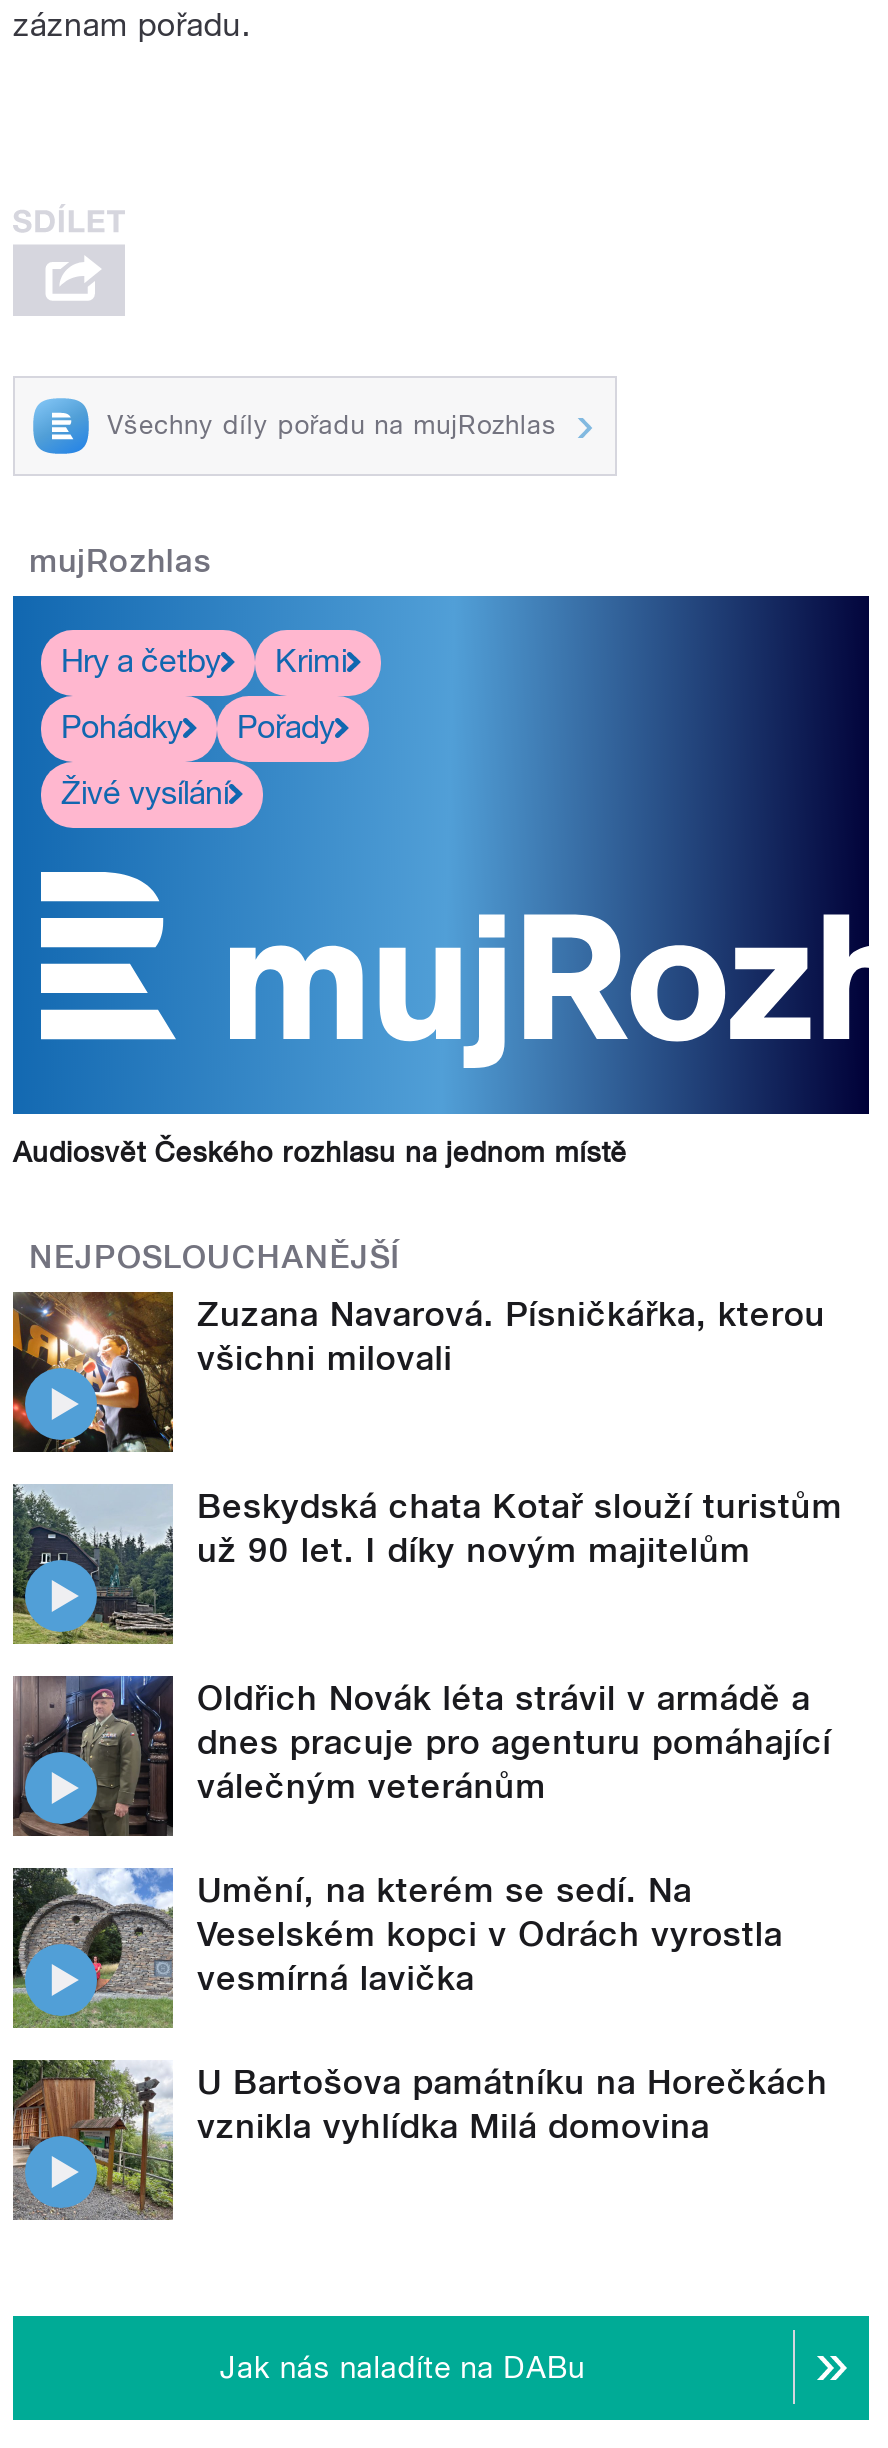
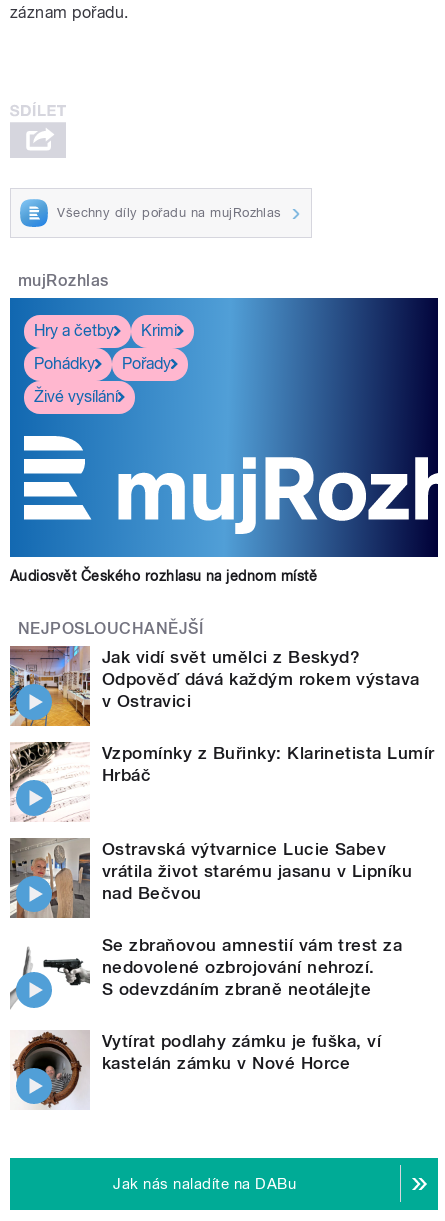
[11,1290,826,1454] [image] | Zuzana Navarová. Písničkářka, kterou | všichni milovali -> [9,645,420,727] [image] | Jak vidí svět umělci z Beskyd? | Odpověď dává každým rokem výstava | v Ostravici
[11,1484,843,1646] [image] | Beskydská chata Kotař slouží turistům | už 90 let. I díky novým majitelům -> [10,741,435,822] [image] | Vzpomínky z Buřinky: Klarinetista Lumír | Hrbáč
[11,1674,832,1838] [image] | Oldřich Novák léta strávil v armádě a | dnes pracuje pro agenturu pomáhající | válečným veteránům -> [10,838,412,919] [image] | Ostravská výtvarnice Lucie Sabev | vrátila život starému jasanu v Lipníku | nad Bečvou
[11,1866,783,2030] [image] | Umění, na kterém se sedí. Na | Veselském kopci v Odrách vyrostla | vesmírná lavička -> [10,934,402,1014] [image] | Se zbraňovou amnestií vám trest za | nedovolené ozbrojování nehrozí. | S odevzdáním zbraně neotálejte
[11,2058,828,2222] [image] | U Bartošova památníku na Horečkách | vznikla vyhlídka Milá domovina -> [10,1030,381,1110] [image] | Vytírat podlahy zámku je fuška, ví | kastelán zámku v Nové Horce

